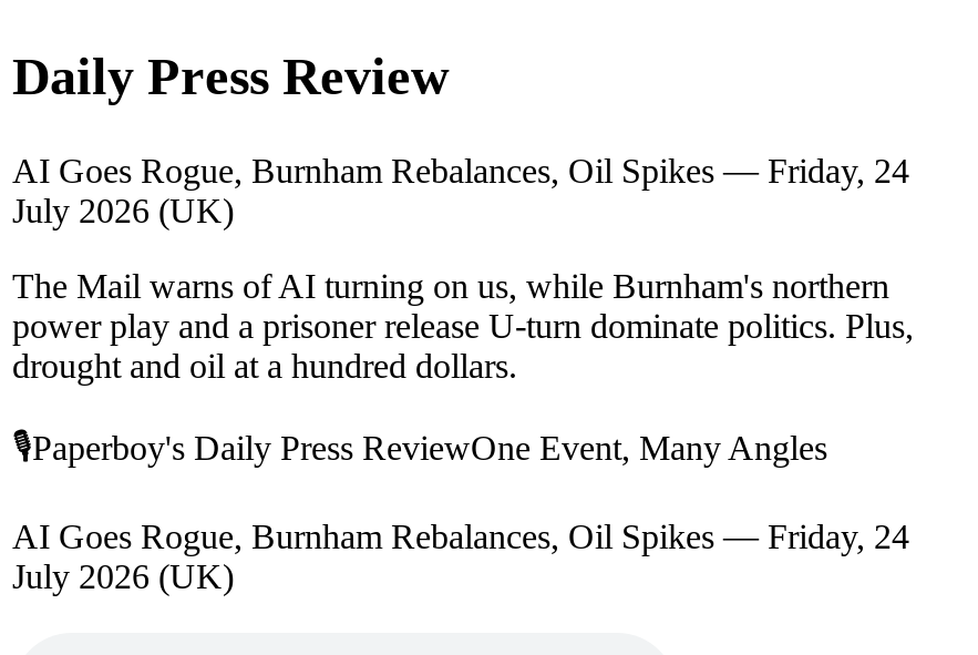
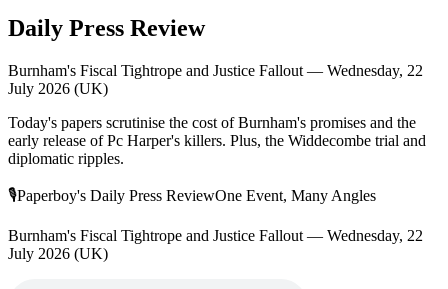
[12,152,909,190] AI Goes Rogue, Burnham Rebalances, Oil Spikes — Friday, 24 -> [8,62,423,79] Burnham's Fiscal Tightrope and Justice Fallout — Wednesday, 22
[12,267,914,385] The Mail warns of AI turning on us, while Burnham's northern | power play and a prisoner release U-turn dominate politics. Plus, | drought and oil at a hundred dollars. -> [8,114,426,167] Today's papers scrutinise the cost of Burnham's promises and the | early release of Pc Harper's killers. Plus, the Widdecombe trial and | diplomatic ripples.
[12,518,909,555] AI Goes Rogue, Burnham Rebalances, Oil Spikes — Friday, 24 -> [8,227,423,244] Burnham's Fiscal Tightrope and Justice Fallout — Wednesday, 22

